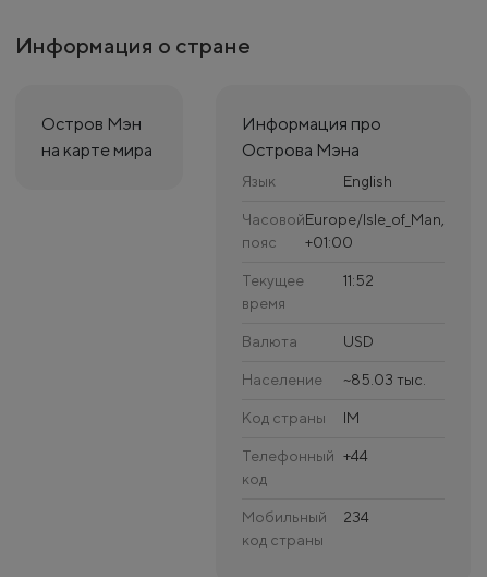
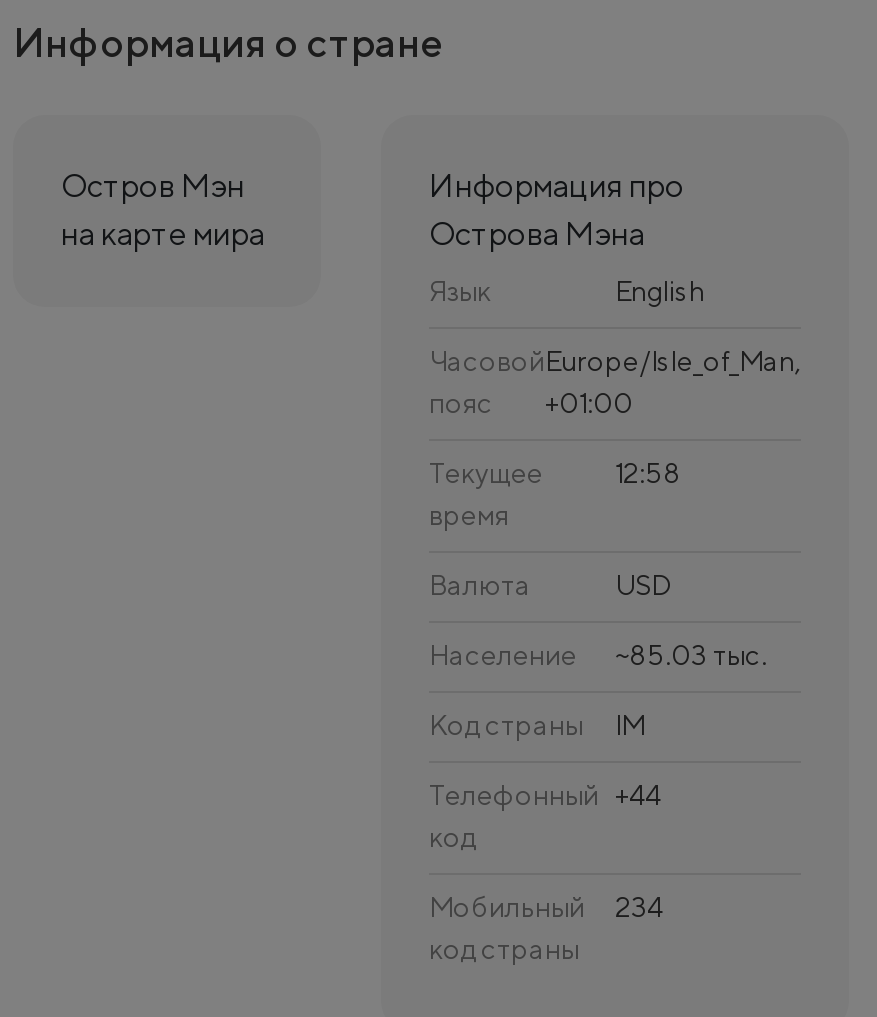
[343,272,374,289] 11:52 -> [615,457,681,489] 12:58

